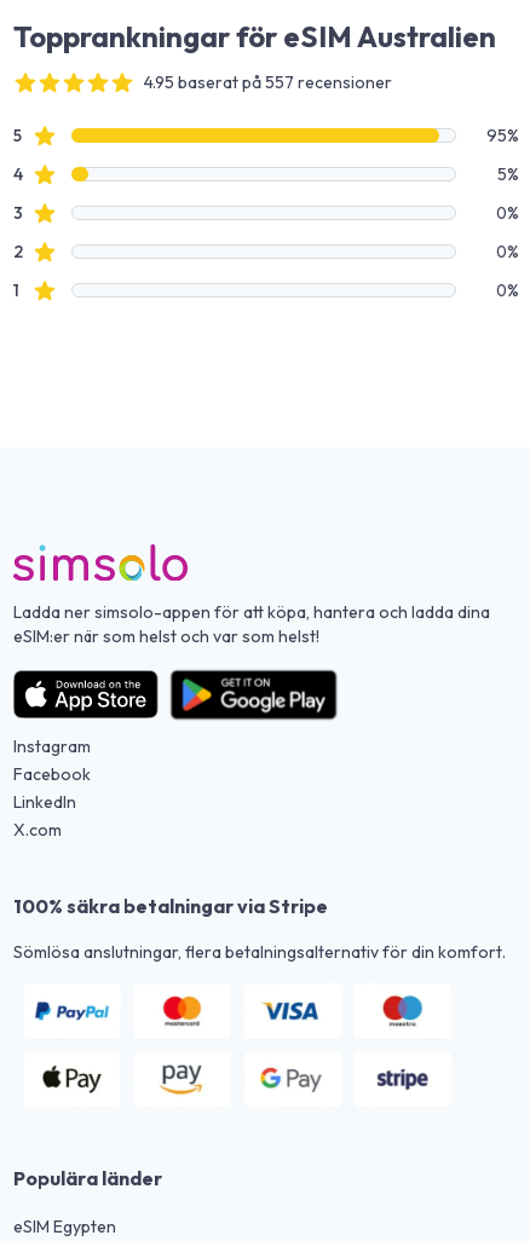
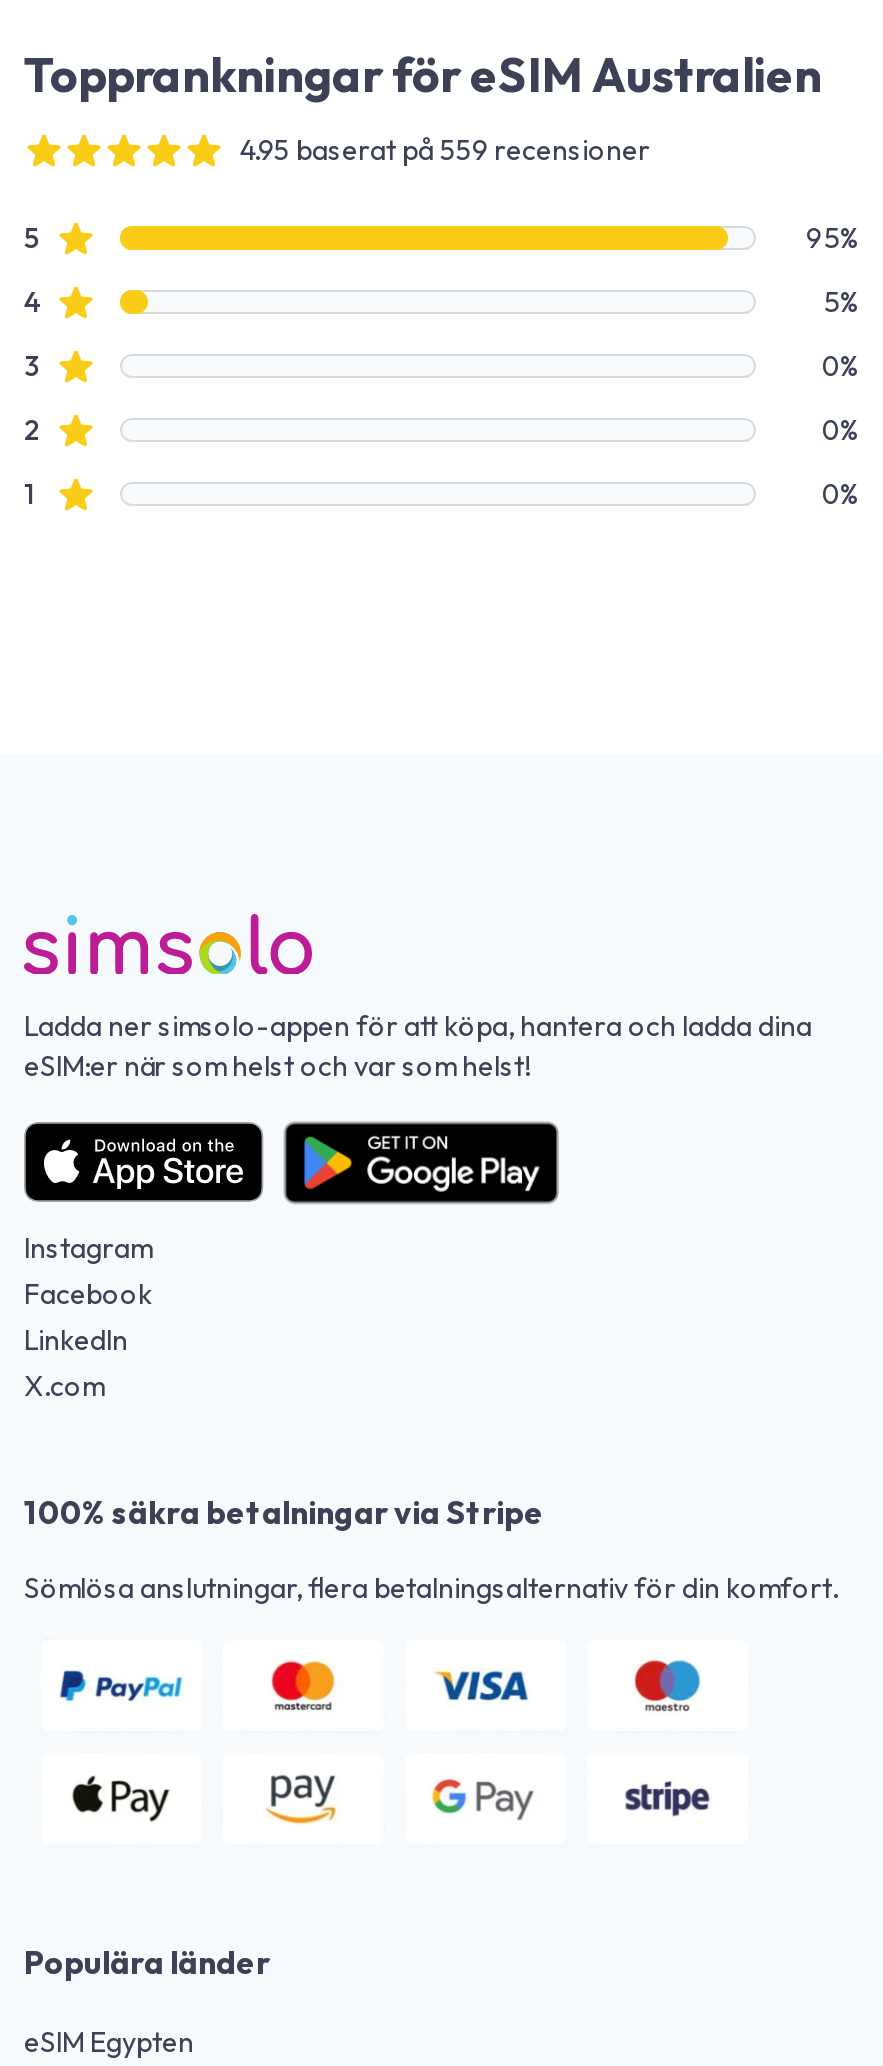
[144,71,392,93] 4.95 baserat på 557 recensioner -> [240,132,650,168] 4.95 baserat på 559 recensioner

